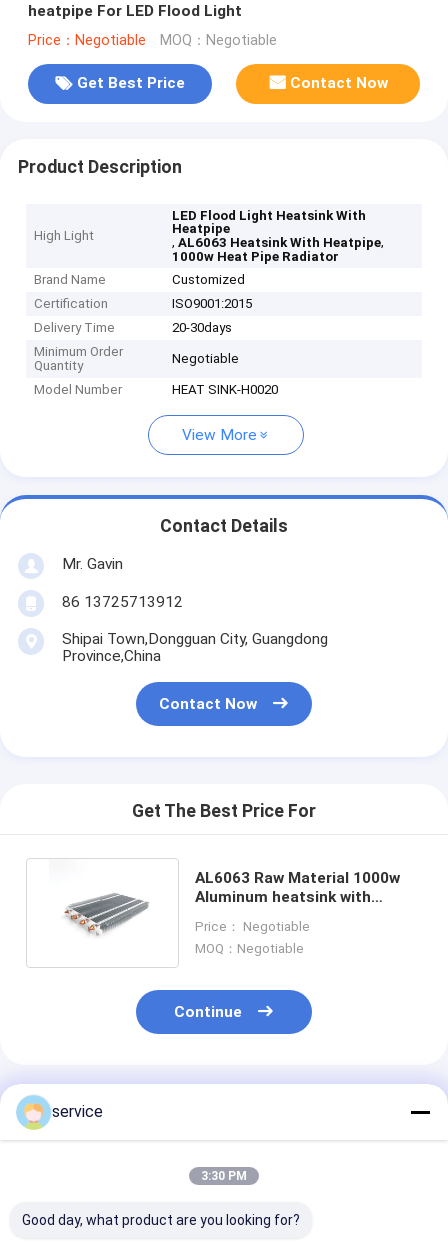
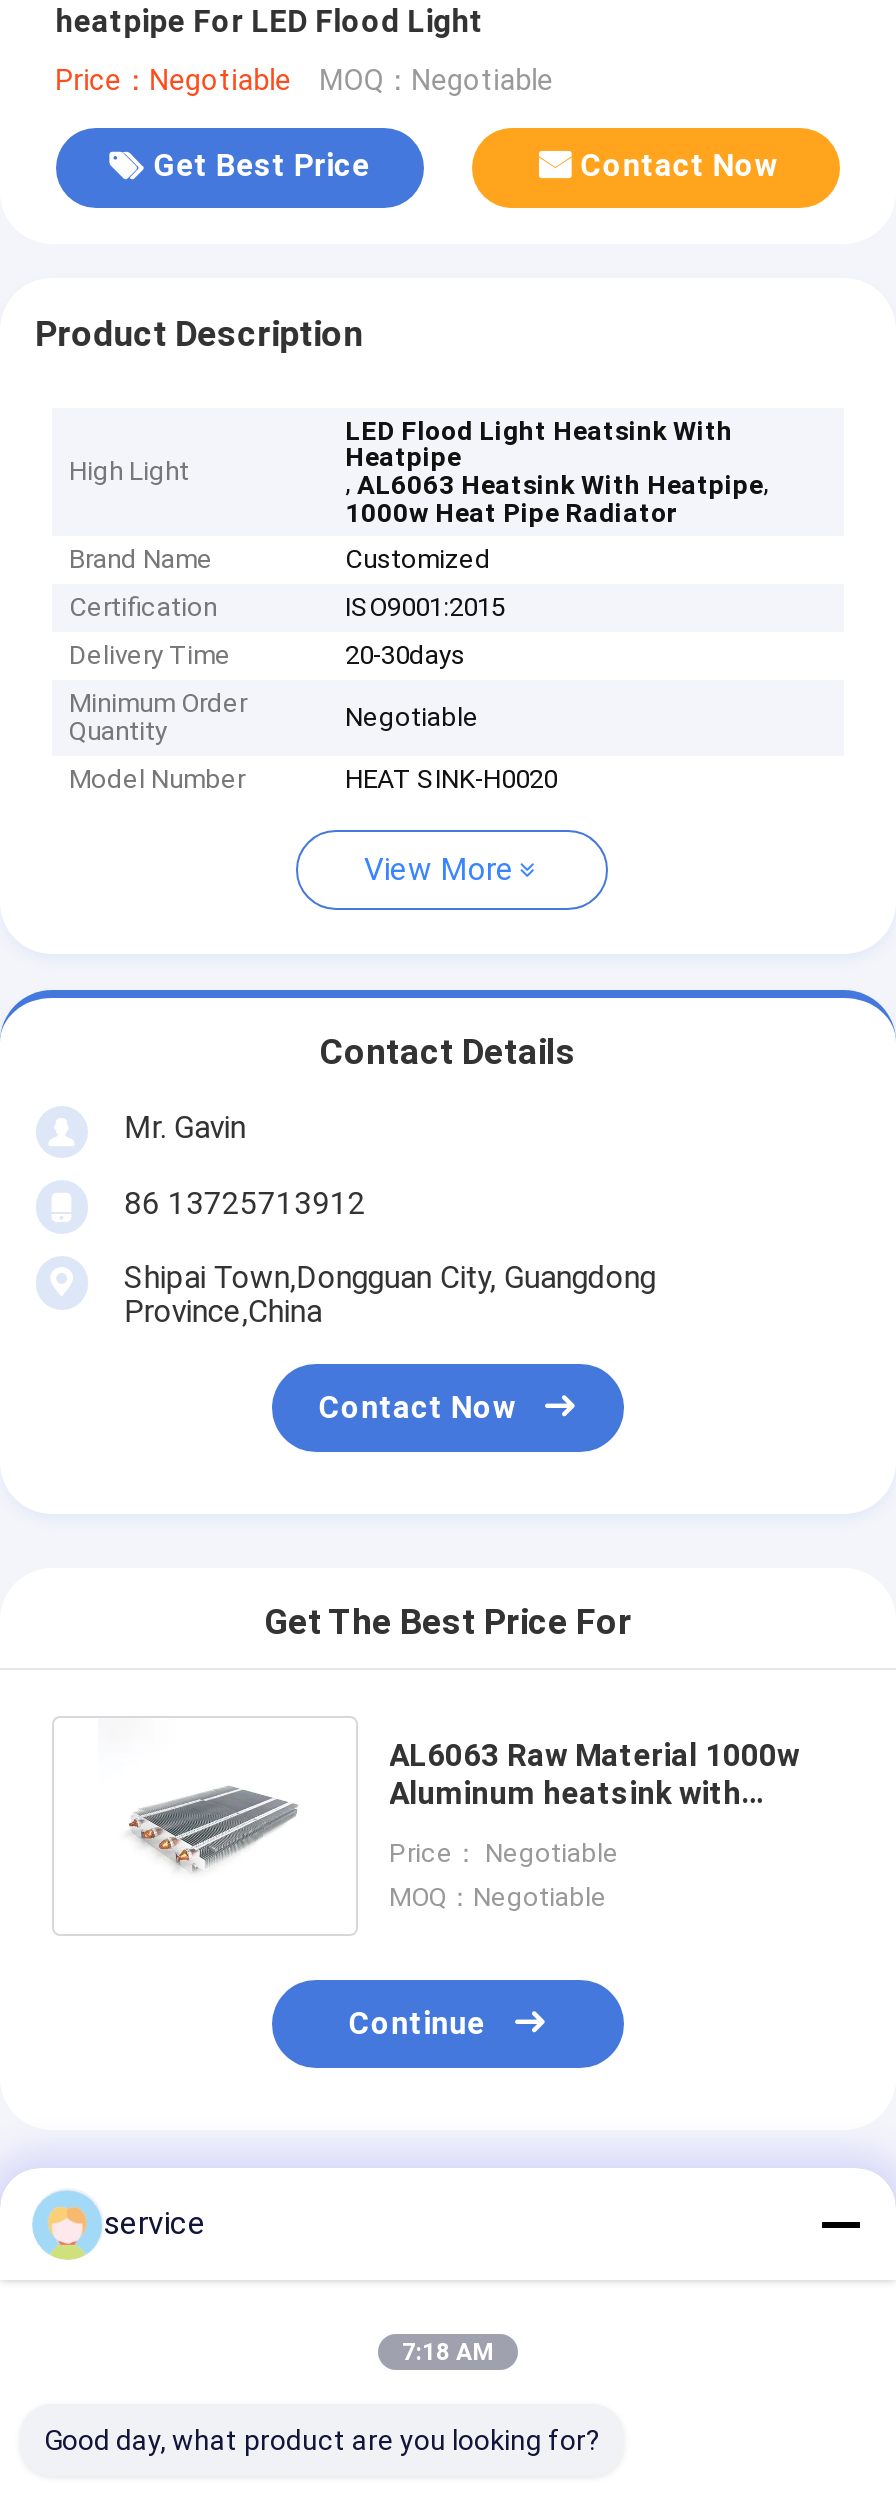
[201,1169,247,1183] 3:30 PM -> [402,2338,494,2366] 7:18 AM

